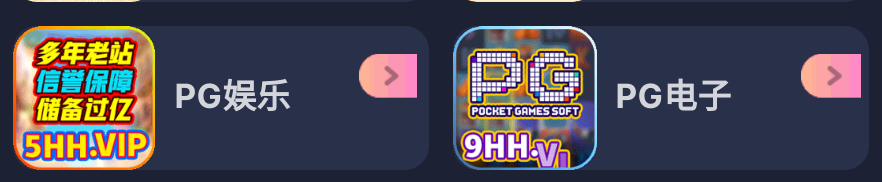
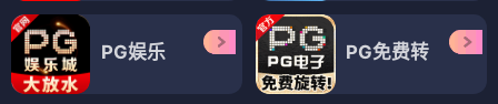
[11,24,157,172] [image] -> [10,13,91,95] [image]
[451,24,731,172] [image] | PG电子 -> [255,13,429,95] [image] | PG免费转

